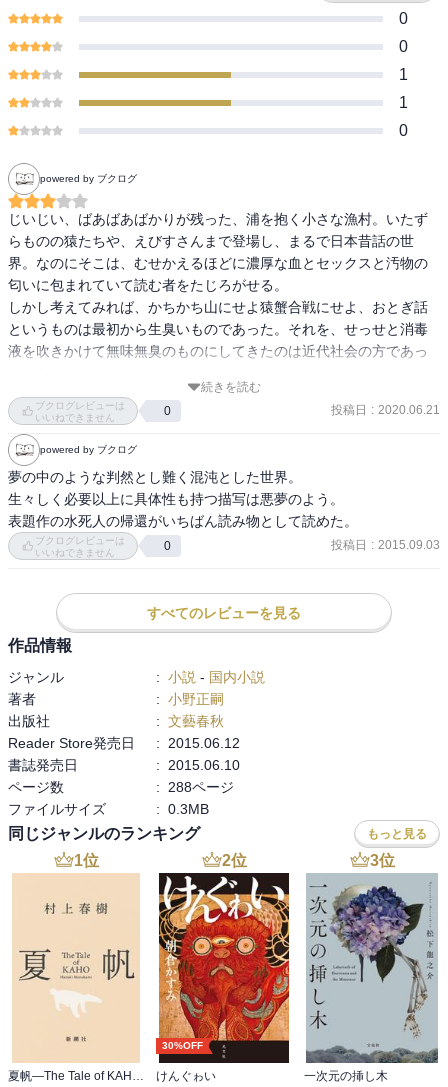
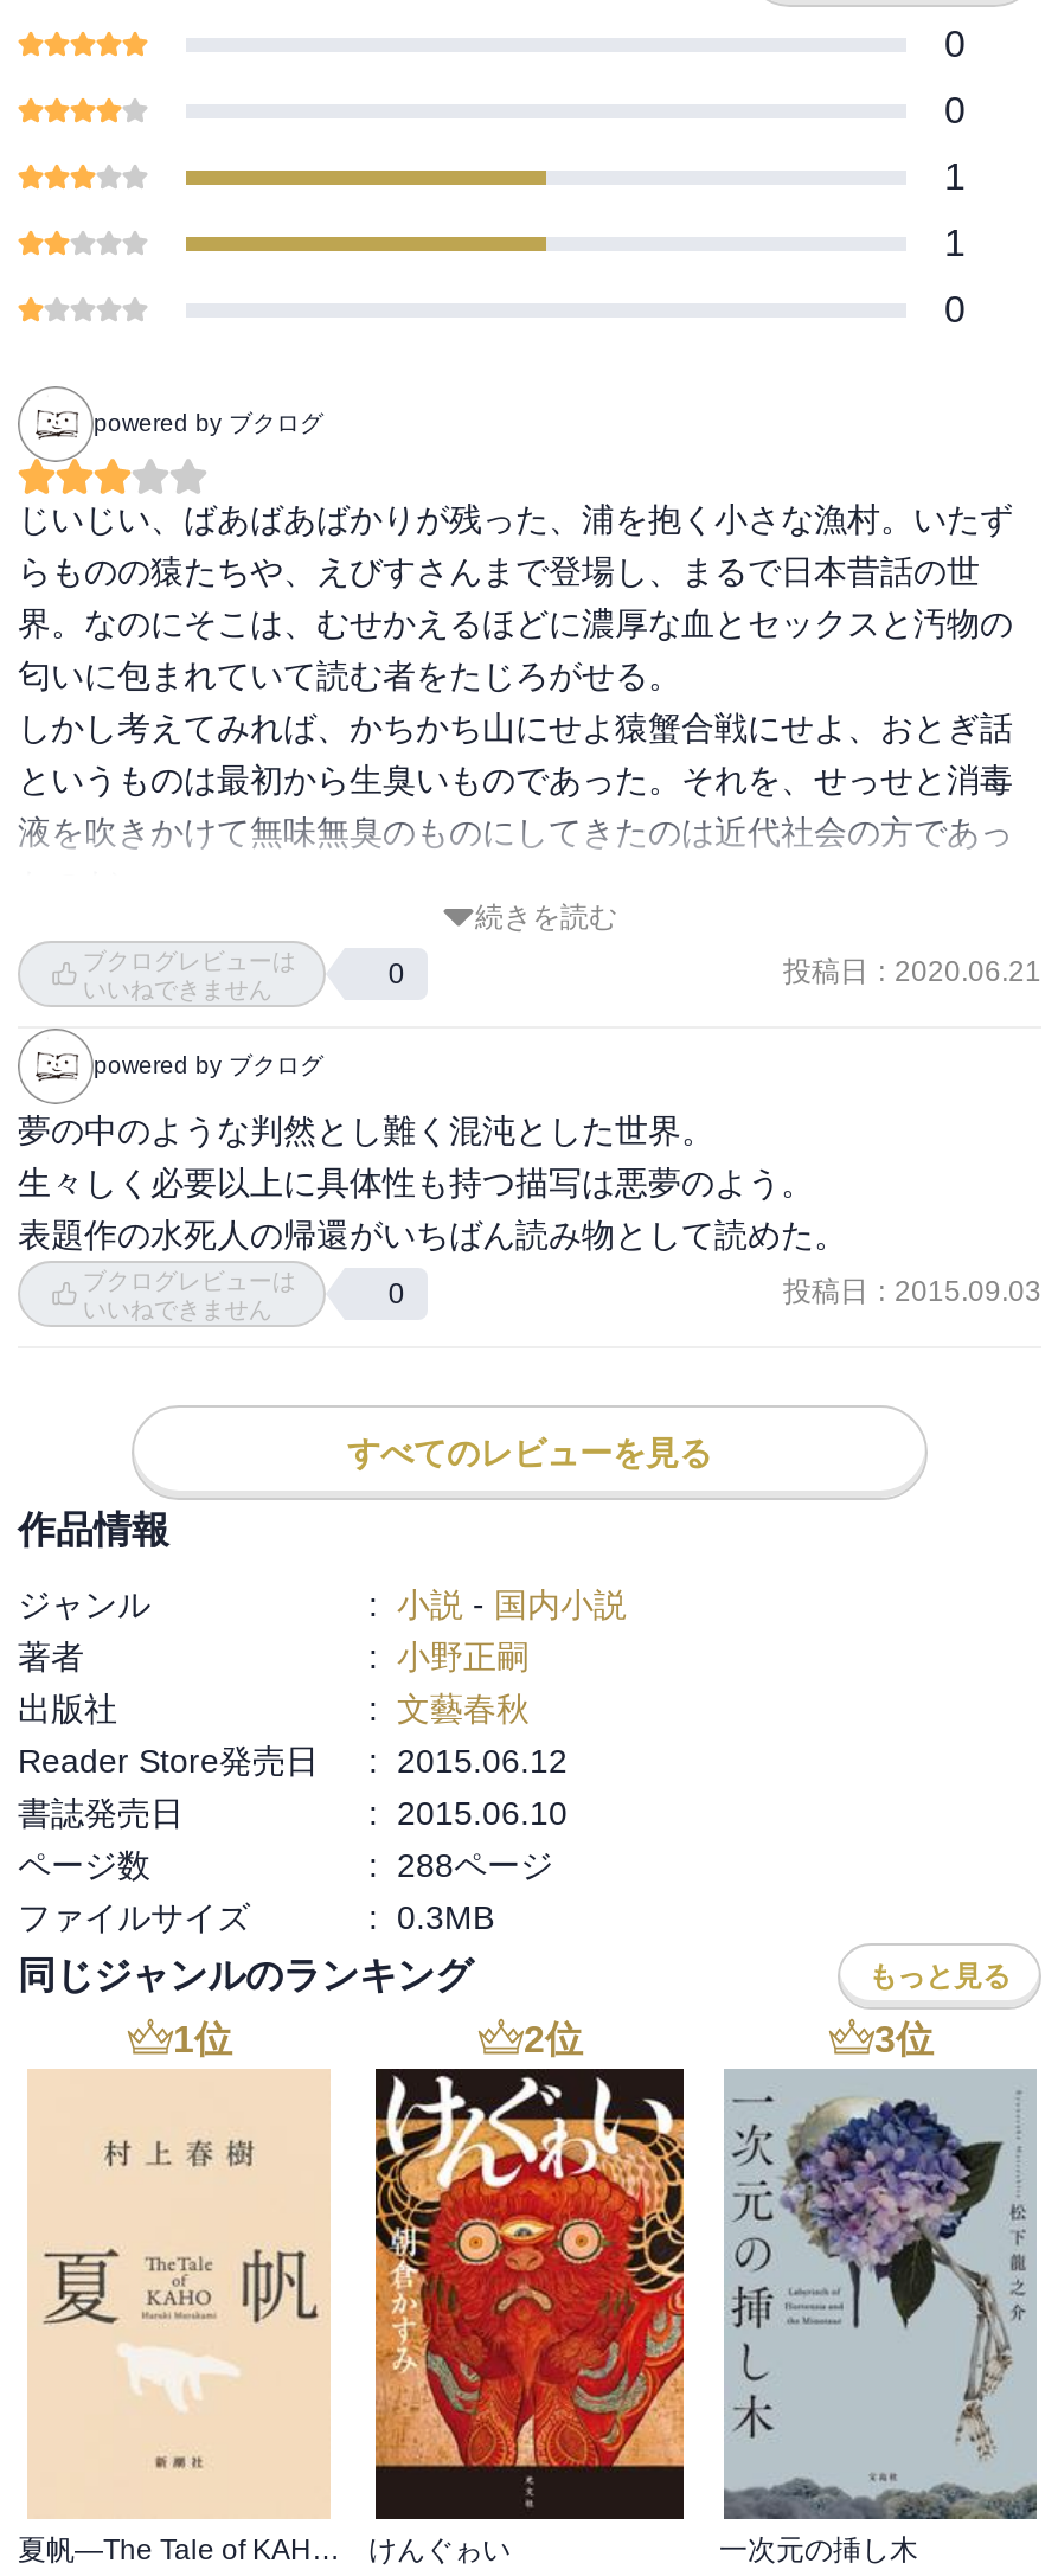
[162,1040,203,1051] 30%OFF -> none

